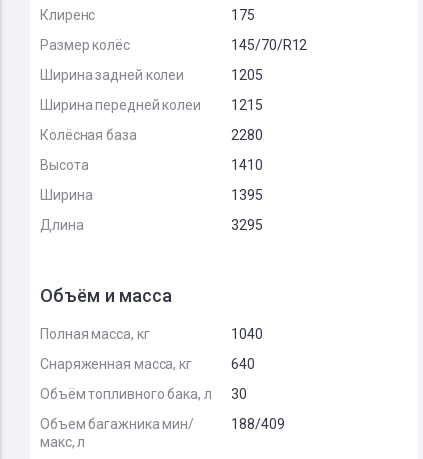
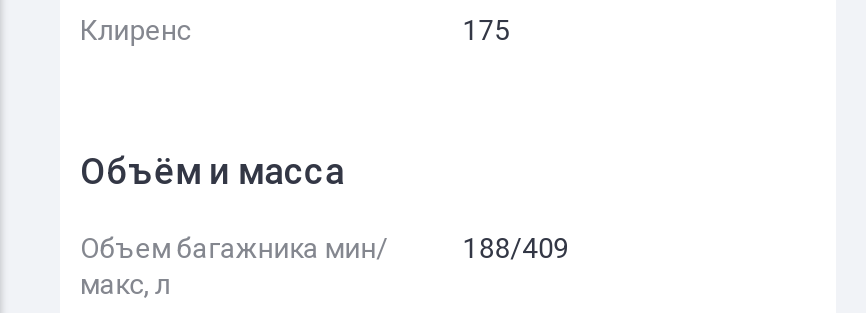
[40,37,307,233] Размер колёс | 145/70/R12 | Ширина задней колеи | 1205 | Ширина передней колеи | 1215 | Колёсная база | 2280 | Высота | 1410 | Ширина | 1395 | Длина | 3295 -> none
[40,326,263,402] Полная масса, кг | 1040 | Снаряженная масса, кг | 640 | Объём топливного бака, л | 30 -> none

